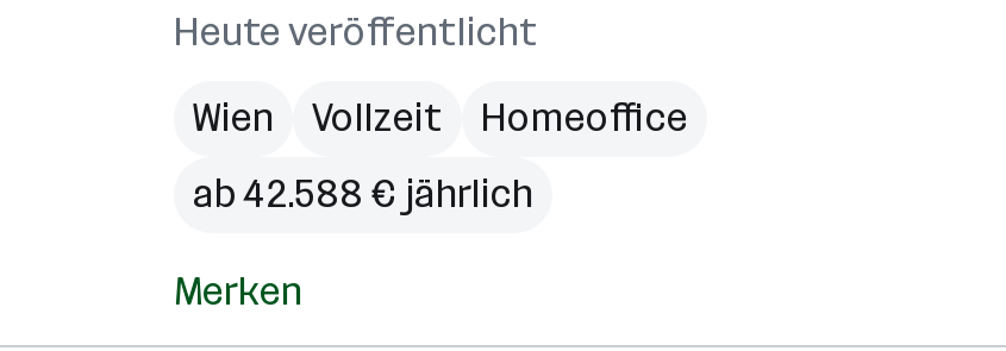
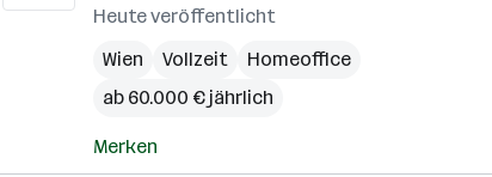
[193,171,533,217] ab 42.588 € jährlich -> [103,86,273,109] ab 60.000 € jährlich

